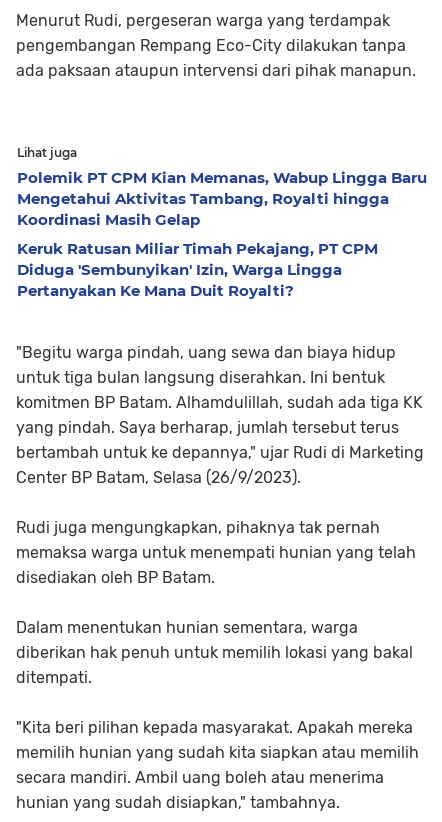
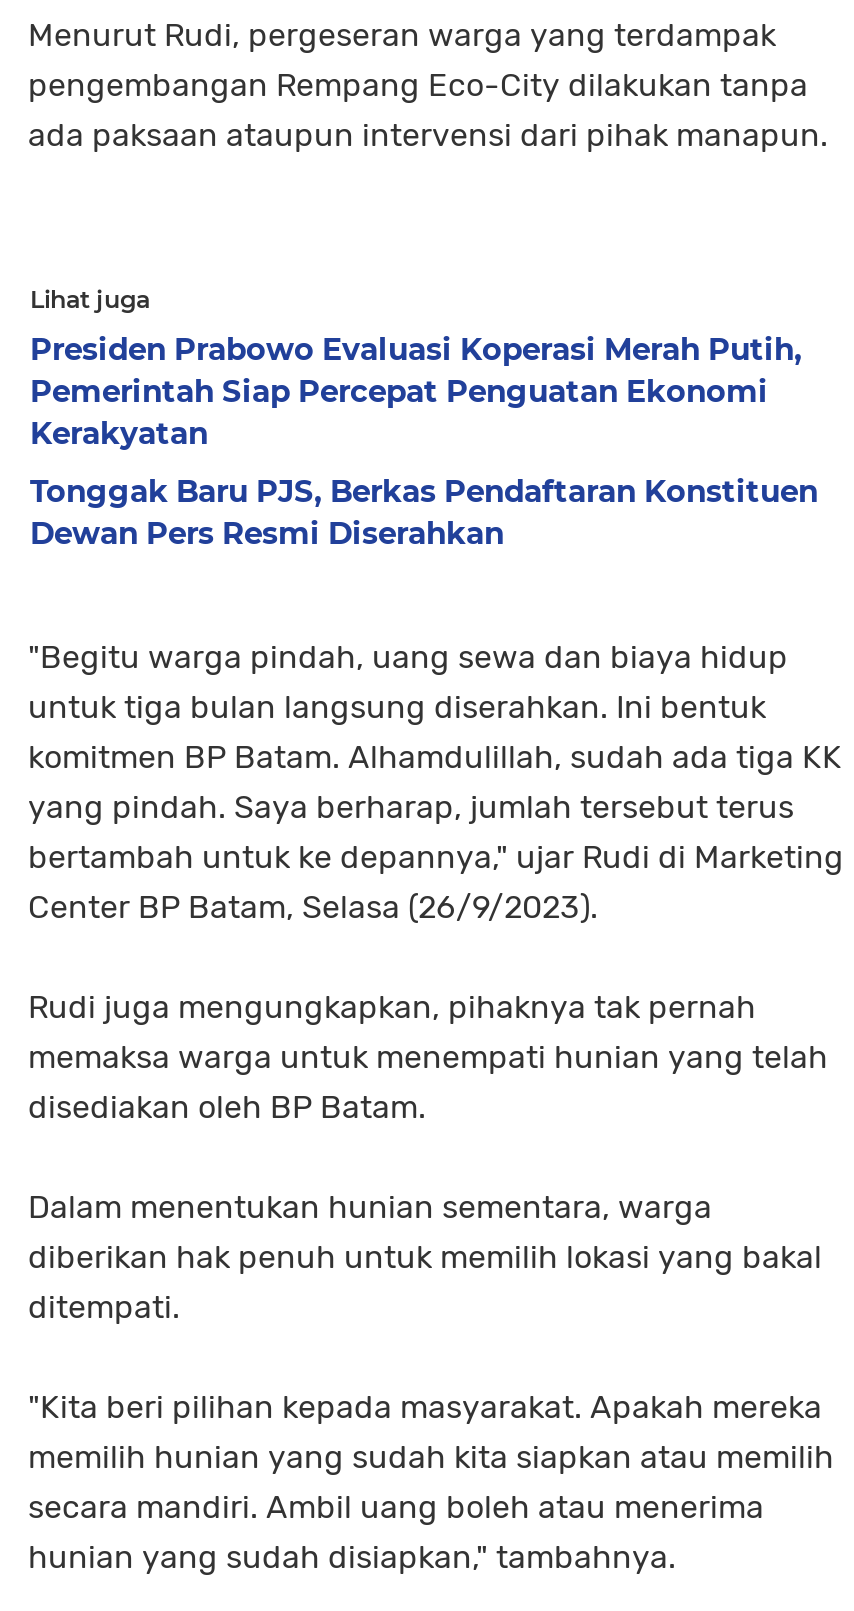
[17,168,427,229] Polemik PT CPM Kian Memanas, Wabup Lingga Baru | Mengetahui Aktivitas Tambang, Royalti hingga | Koordinasi Masih Gelap -> [30,330,802,452] Presiden Prabowo Evaluasi Koperasi Merah Putih, | Pemerintah Siap Percepat Penguatan Ekonomi | Kerakyatan
[17,239,378,300] Keruk Ratusan Miliar Timah Pekajang, PT CPM | Diduga 'Sembunyikan' Izin, Warga Lingga | Pertanyakan Ke Mana Duit Royalti? -> [30,472,818,552] Tonggak Baru PJS, Berkas Pendaftaran Konstituen | Dewan Pers Resmi Diserahkan

